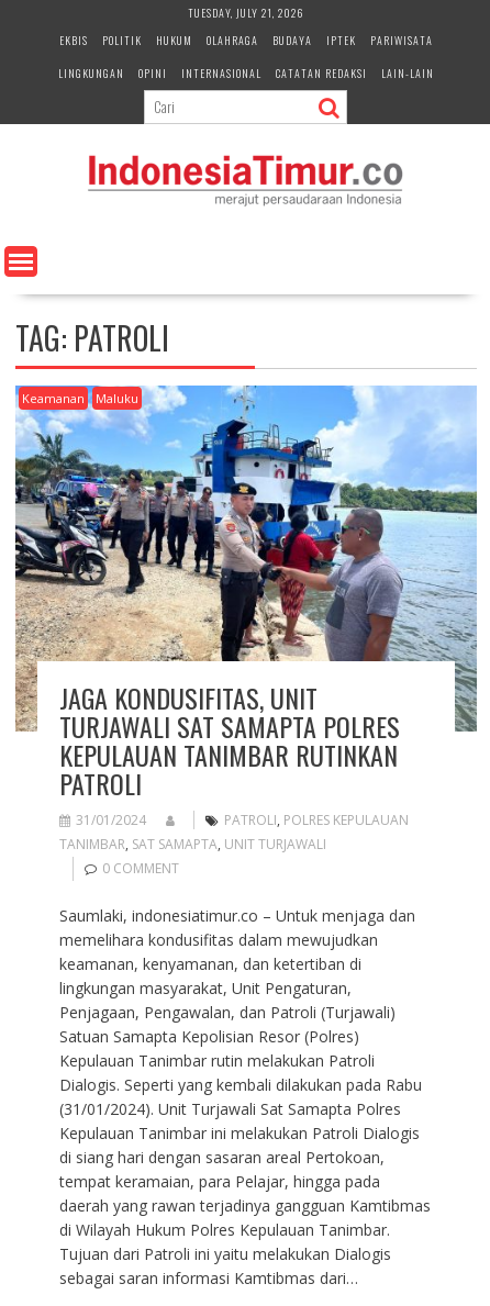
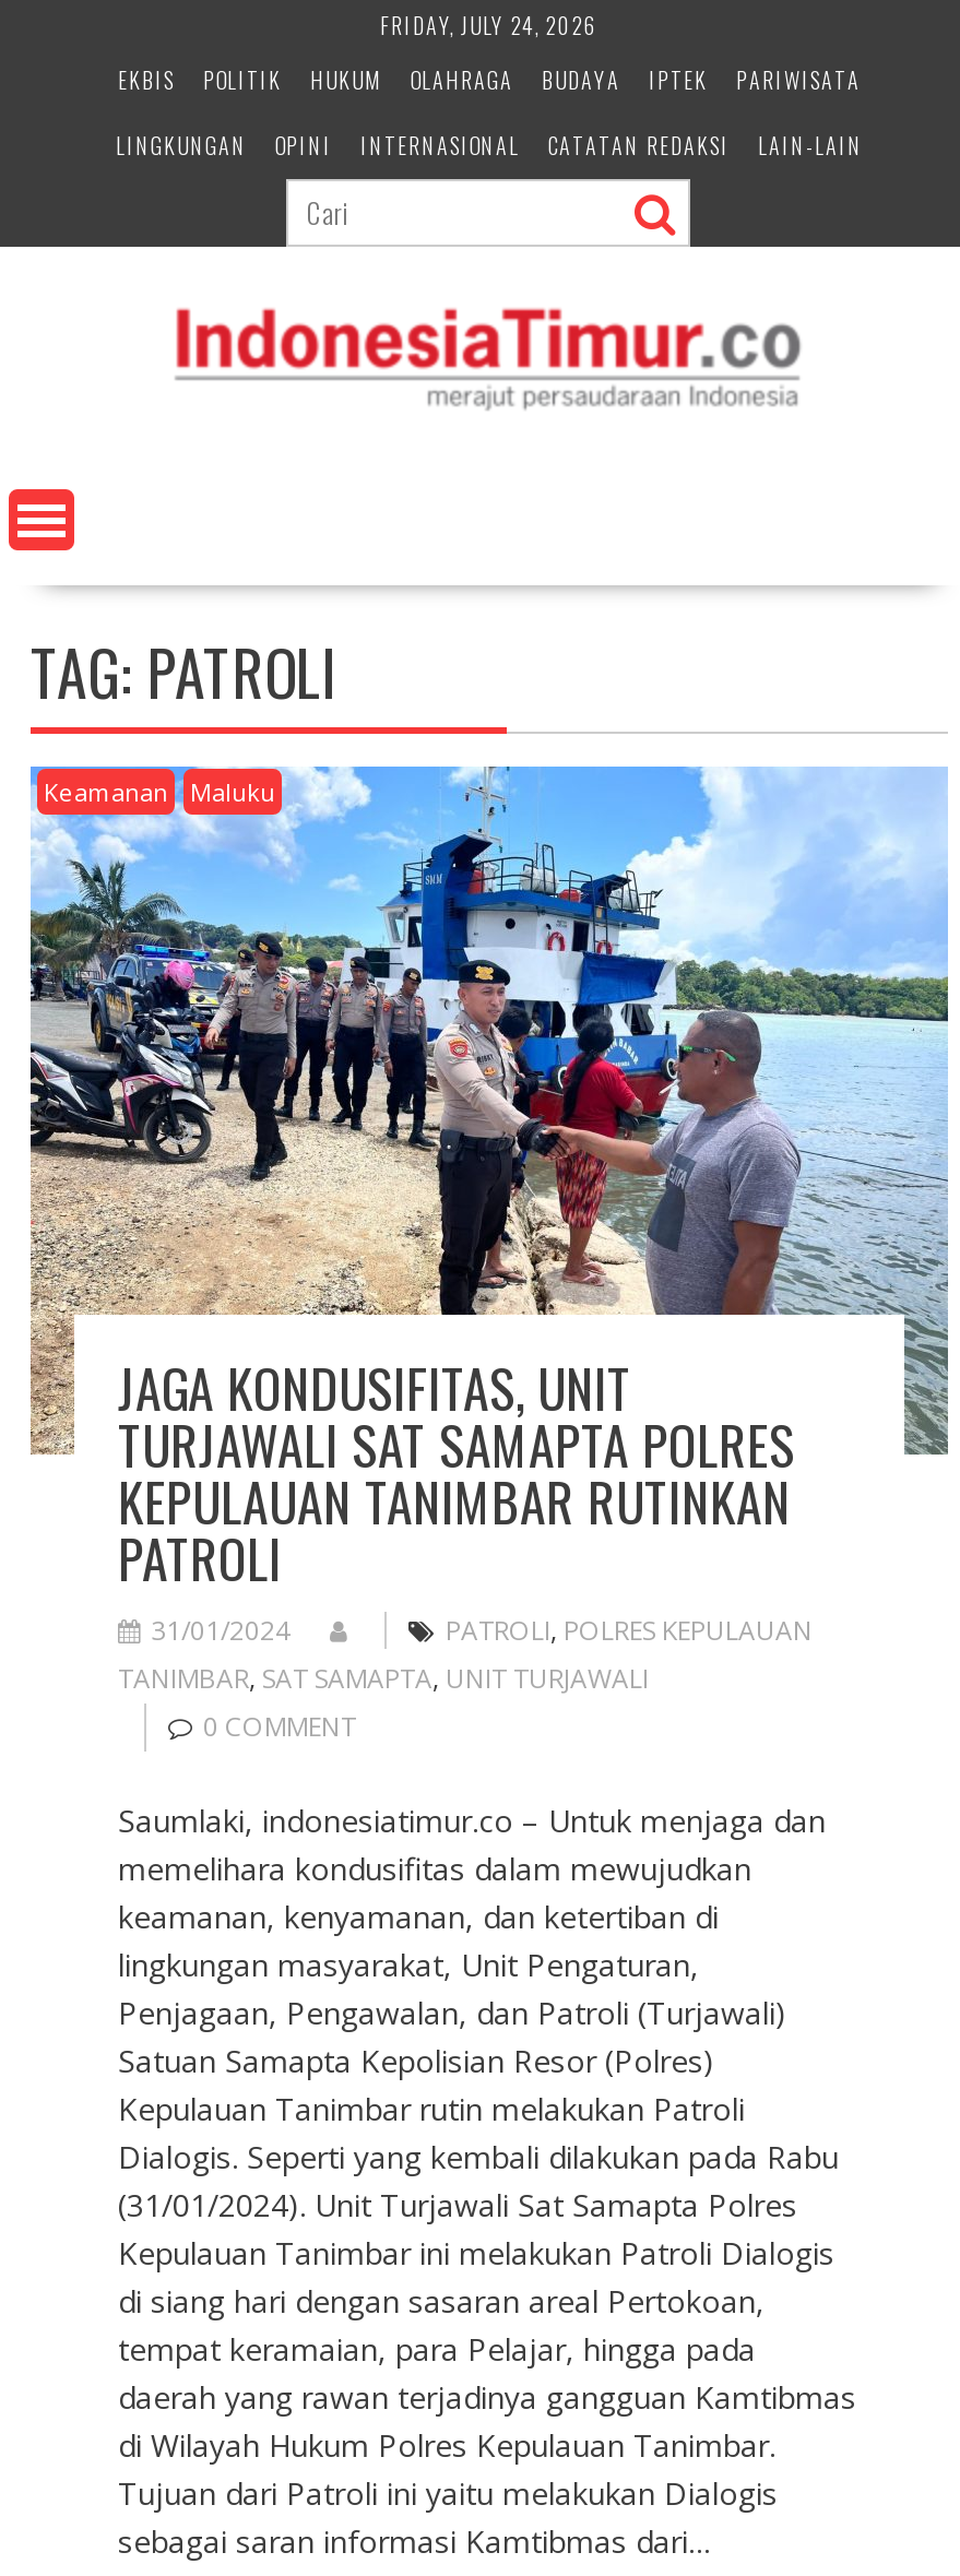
[188,4,304,21] TUESDAY, JULY 21, 2026 -> [380,9,598,41] FRIDAY, JULY 24, 2026

